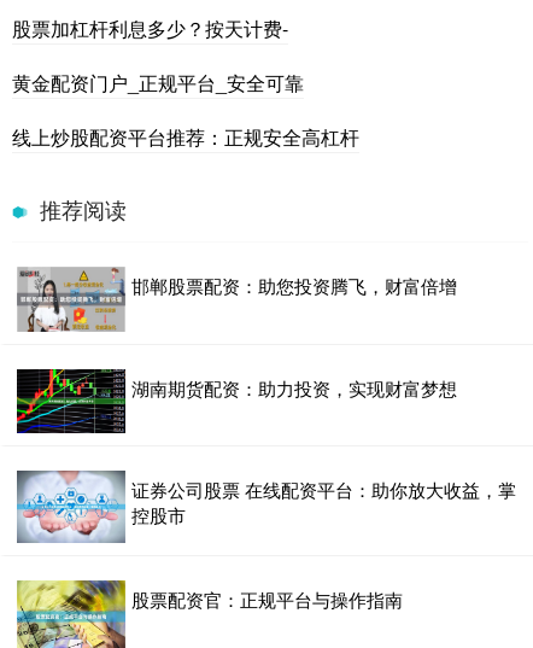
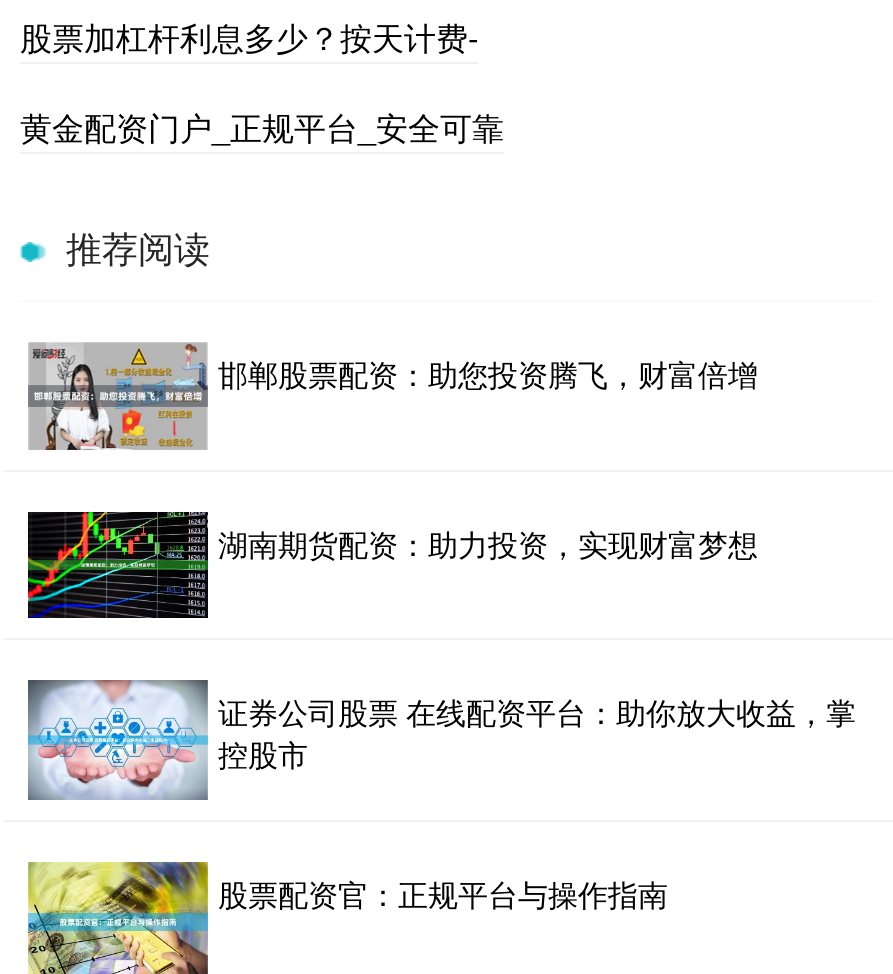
[12,123,359,151] 线上炒股配资平台推荐：正规安全高杠杆 -> none

